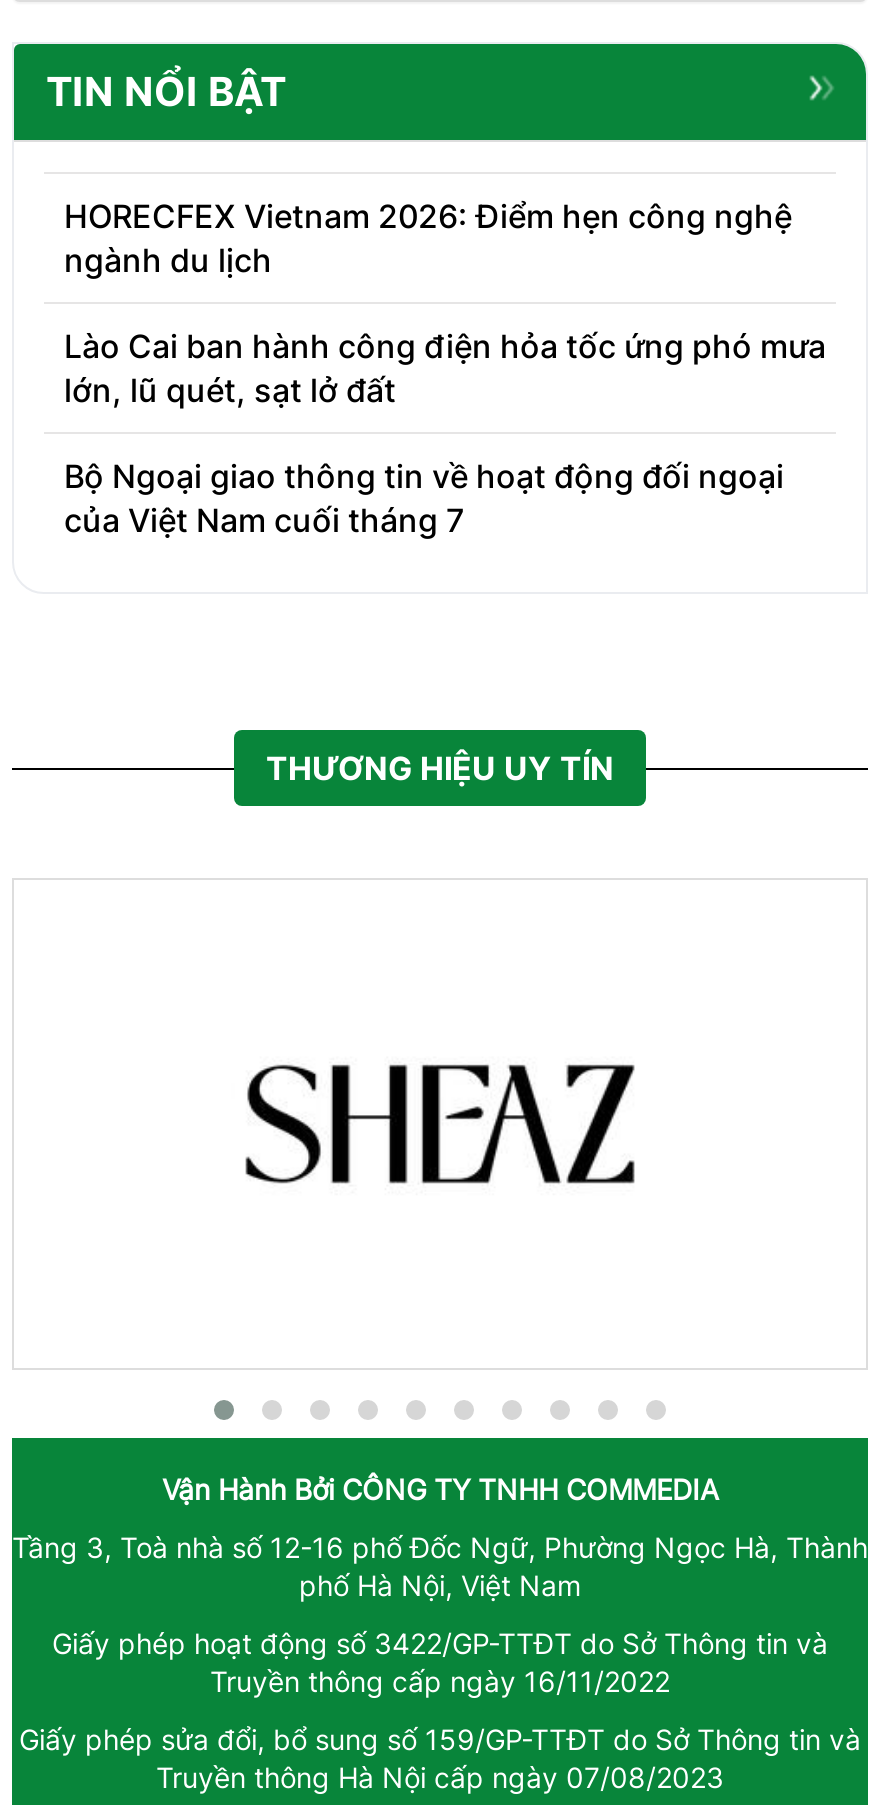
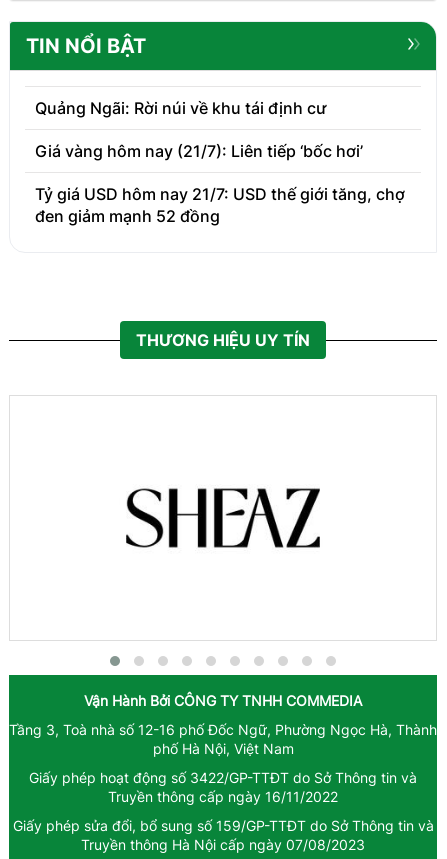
[64,196,792,280] HORECFEX Vietnam 2026: Điểm hẹn công nghệ | ngành du lịch -> [35,98,326,118] Quảng Ngãi: Rời núi về khu tái định cư
[64,326,826,410] Lào Cai ban hành công điện hỏa tốc ứng phó mưa | lớn, lũ quét, sạt lở đất -> [35,141,363,161] Giá vàng hôm nay (21/7): Liên tiếp ‘bốc hơi’
[64,456,784,540] Bộ Ngoại giao thông tin về hoạt động đối ngoại | của Việt Nam cuối tháng 7 -> [35,184,405,226] Tỷ giá USD hôm nay 21/7: USD thế giới tăng, chợ | đen giảm mạnh 52 đồng

